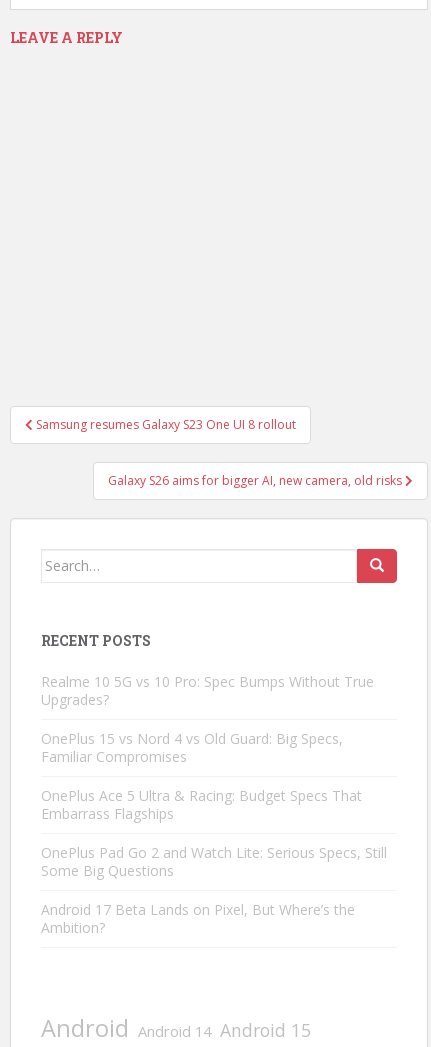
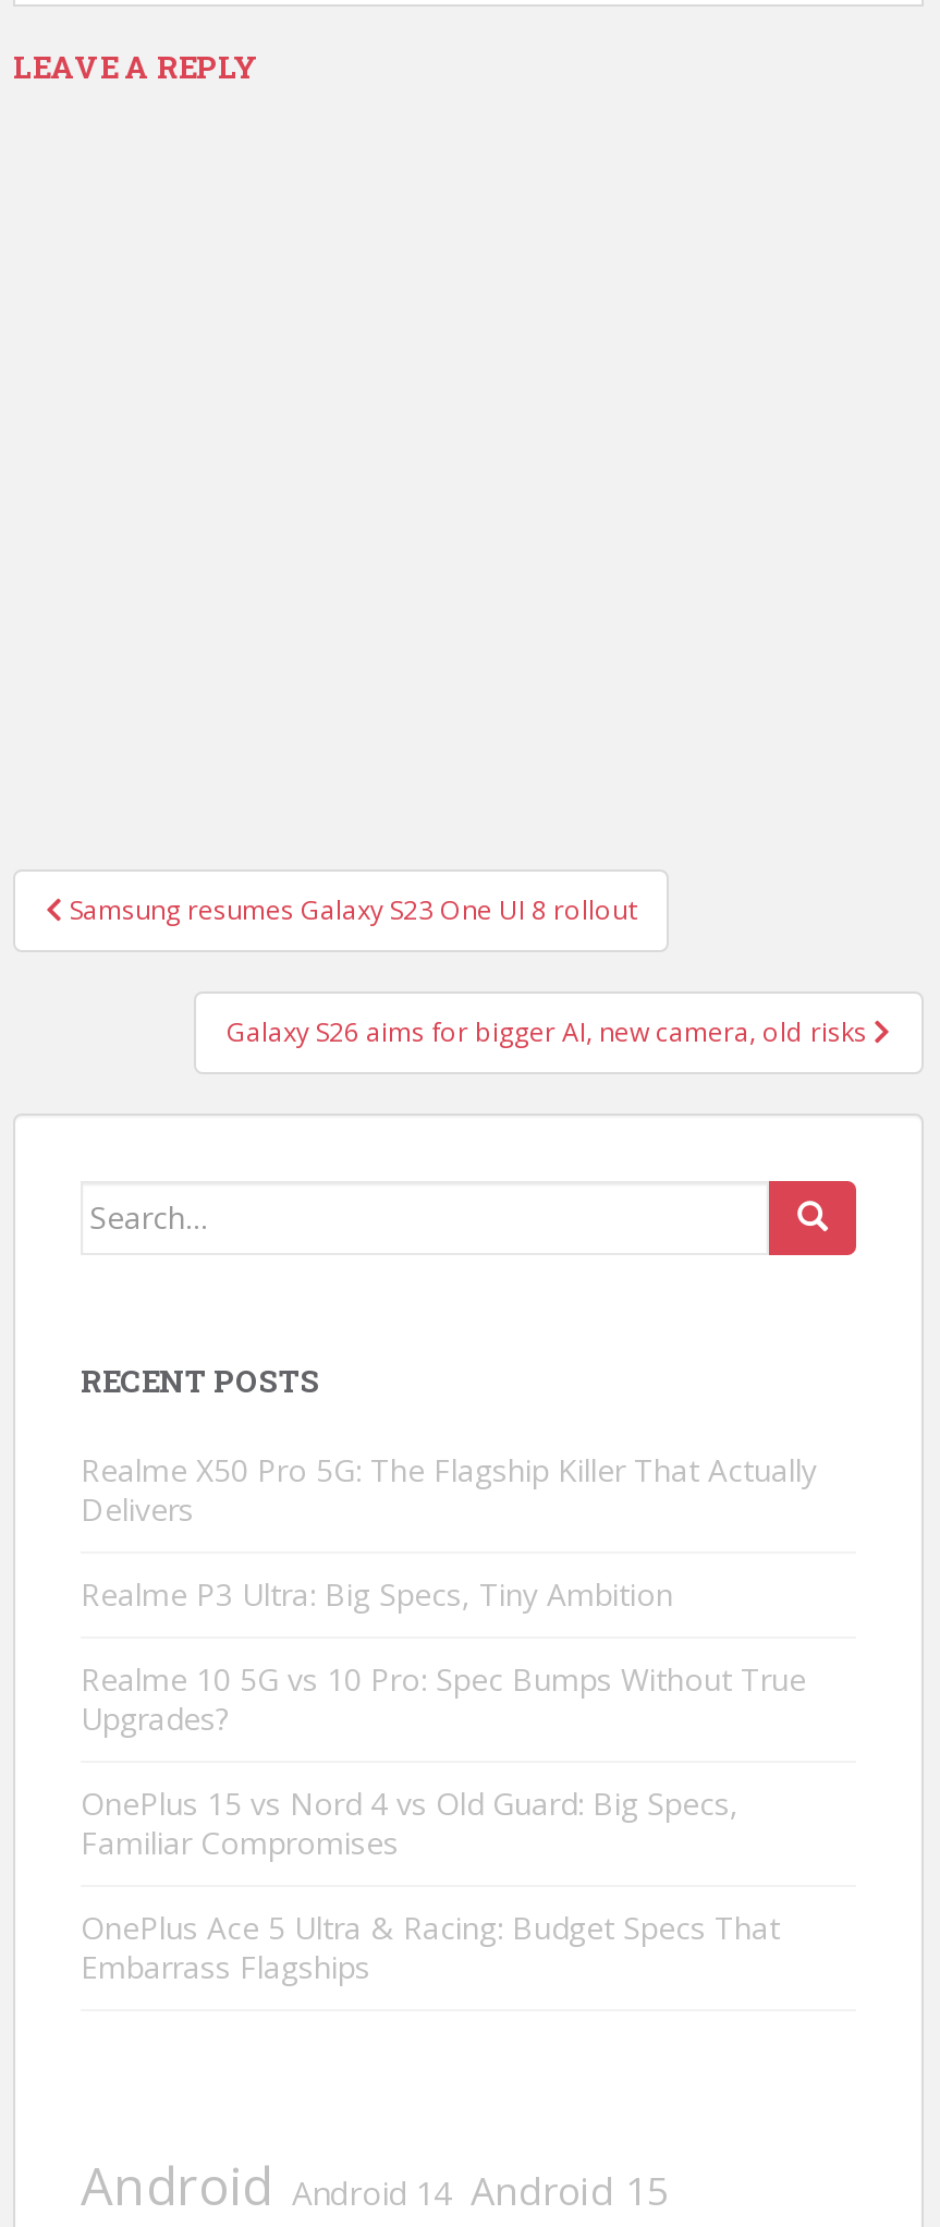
none -> [81,1448,817,1614] Realme X50 Pro 5G: The Flagship Killer That Actually | Delivers | Realme P3 Ultra: Big Specs, Tiny Ambition
moved [41,671,374,822] -> [81,1657,806,1986]: Realme 10 5G vs 10 Pro: Spec Bumps Without True | Upgrades? | OnePlus 15 vs Nord 4 vs Old Guard: Big Specs, | Familiar Compromises | OnePlus Ace 5 Ultra & Racing: Budget Specs That | Embarrass Flagships
[41,842,387,936] OnePlus Pad Go 2 and Watch Lite: Serious Specs, Still | Some Big Questions | Android 17 Beta Lands on Pixel, But Where’s the | Ambition? -> none

